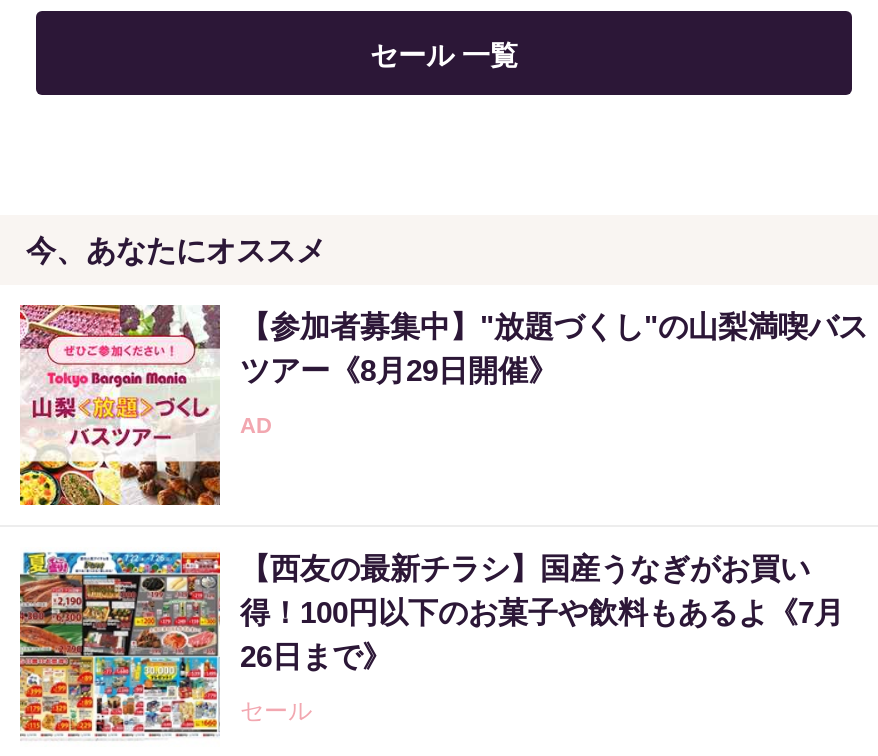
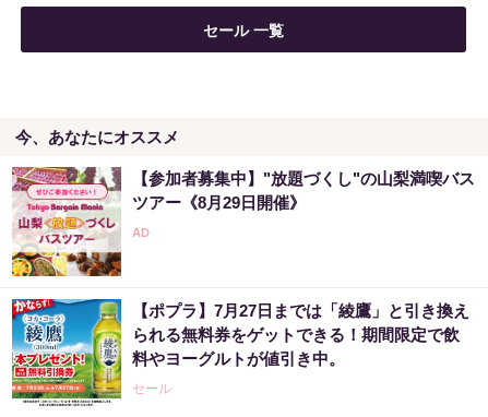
[18,547,844,743] [image] | 【西友の最新チラシ】国産うなぎがお買い | 得！100円以下のお菓子や飲料もあるよ《7月 | 26日まで》 -> [11,298,469,407] [image] | 【ポプラ】7月27日までは「綾鷹」と引き換え | られる無料券をゲットできる！期間限定で飲 | 料やヨーグルトが値引き中。

